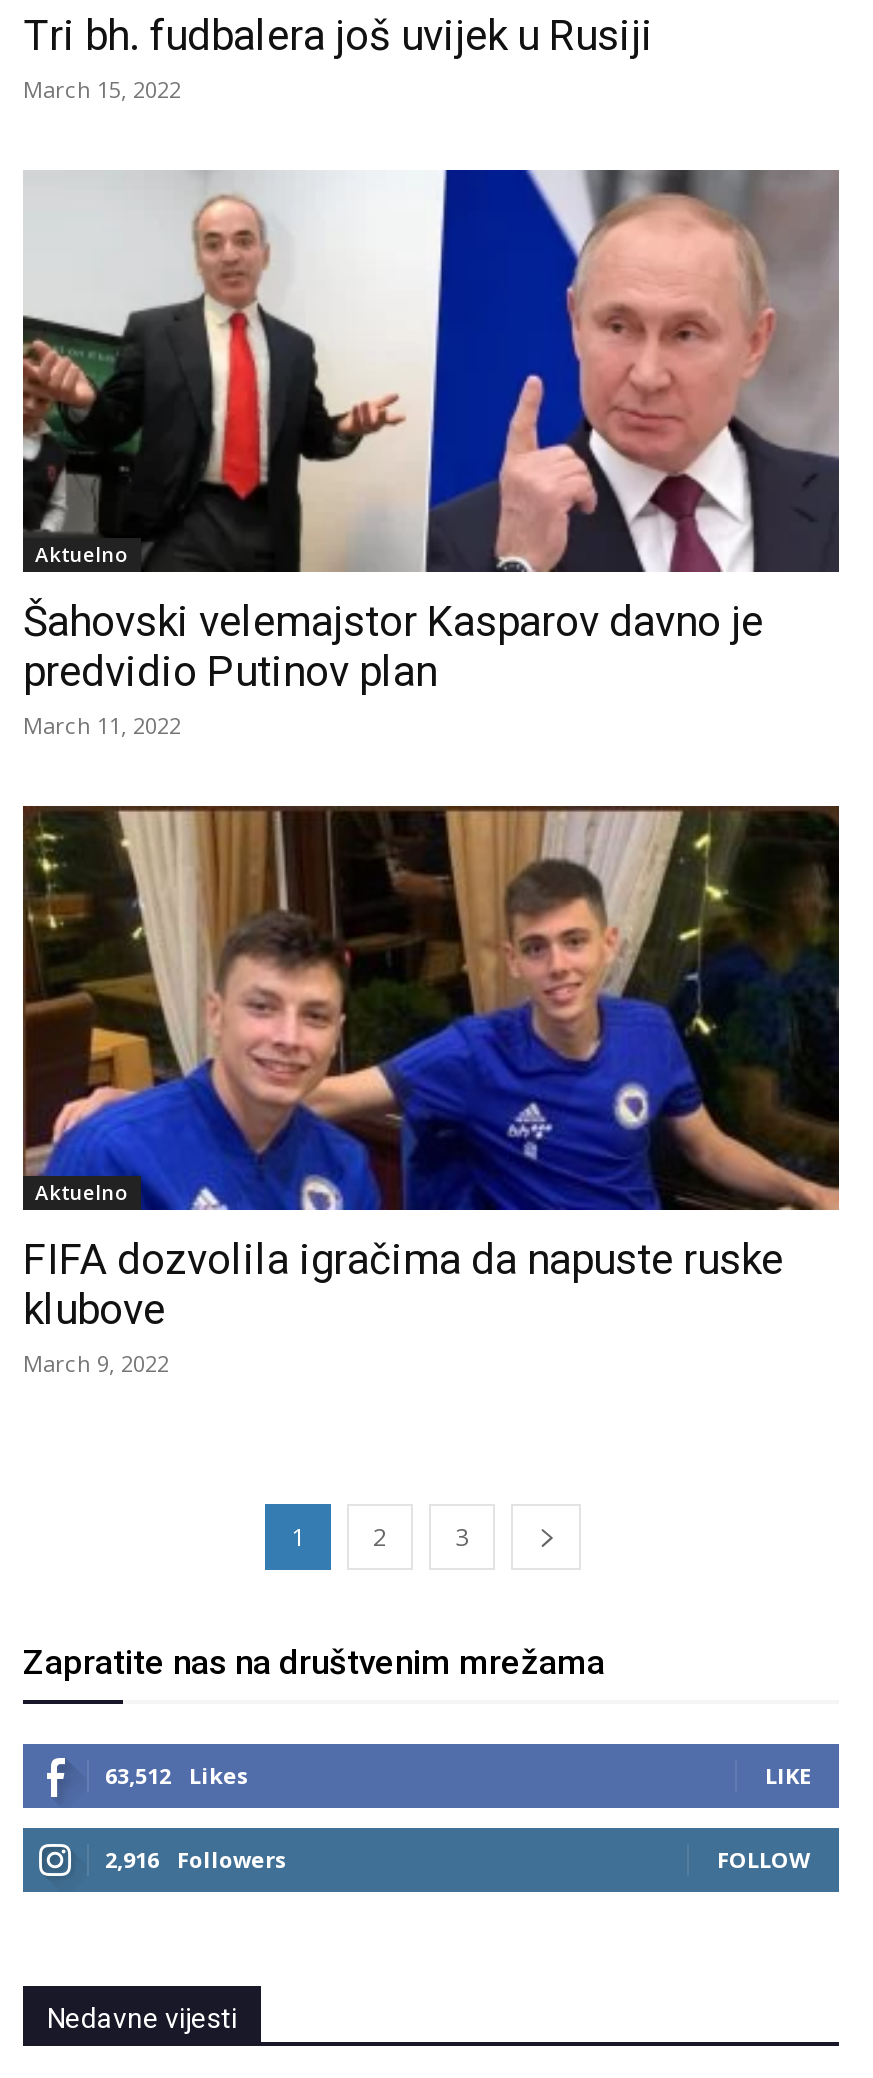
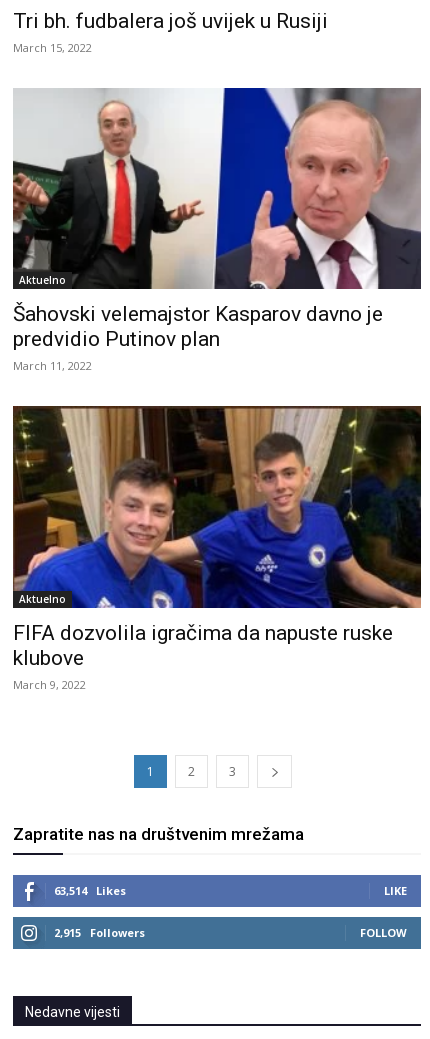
[105,1759,249,1789] 63,512 Likes -> [54,883,126,898] 63,514 Likes
[105,1843,287,1873] 2,916 Followers -> [54,925,145,940] 2,915 Followers

